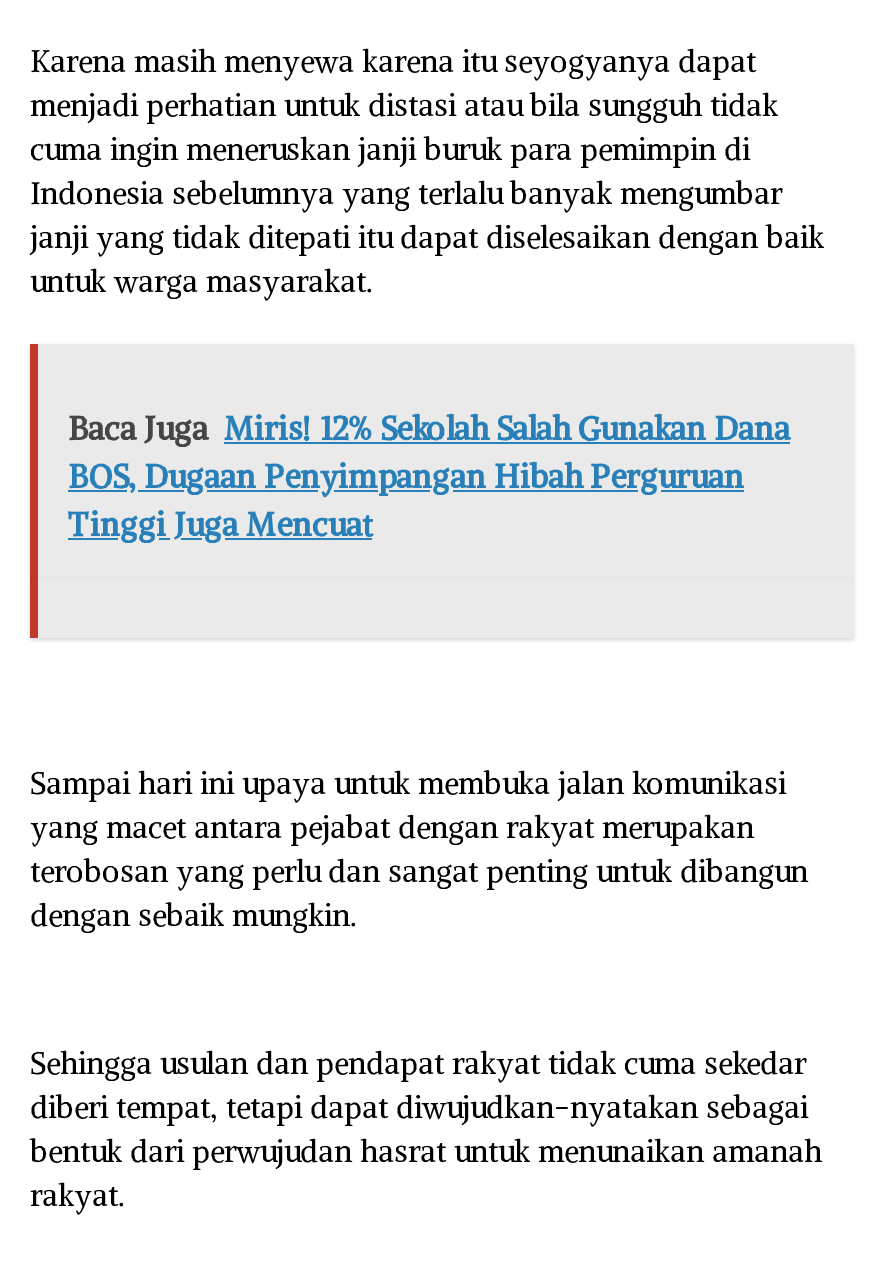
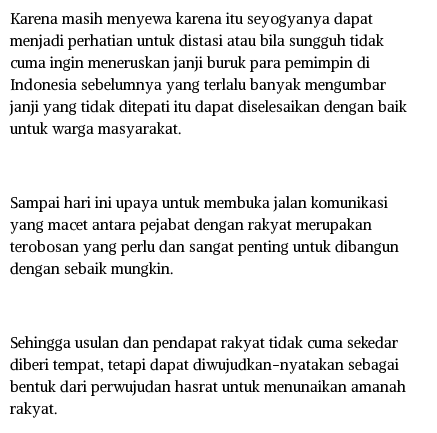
[28,342,854,640] [image] | Baca Juga Miris! 12% Sekolah Salah Gunakan Dana | BOS, Dugaan Penyimpangan Hibah Perguruan | Tinggi Juga Mencuat -> none

